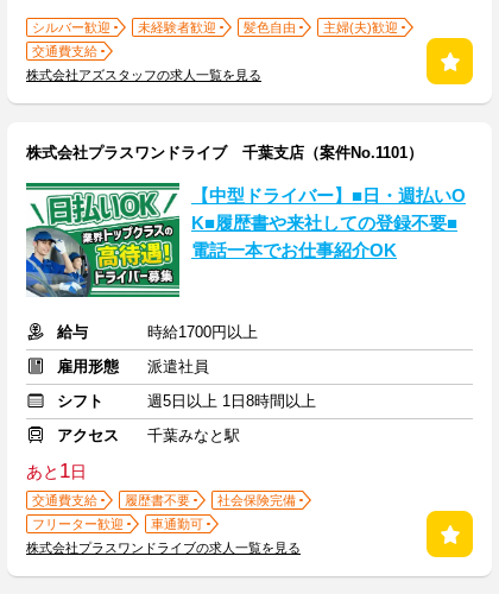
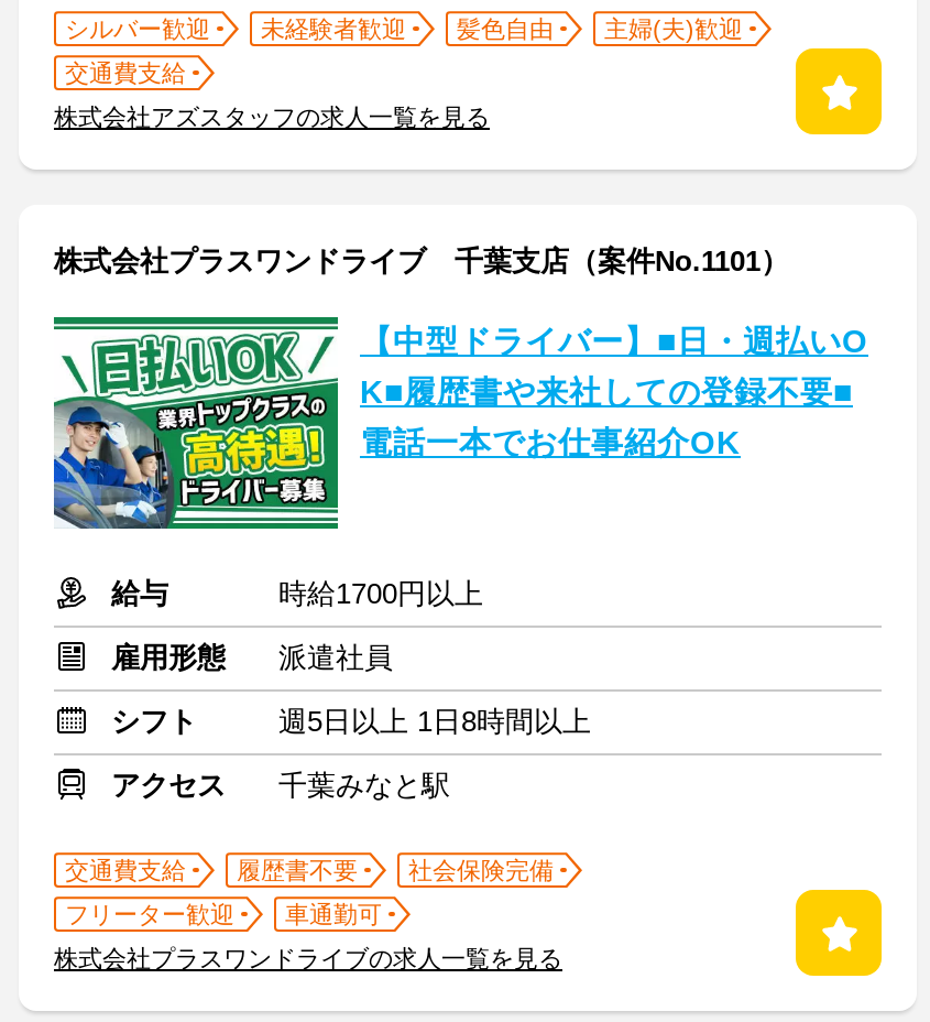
[26,460,87,482] あと1日 -> none

